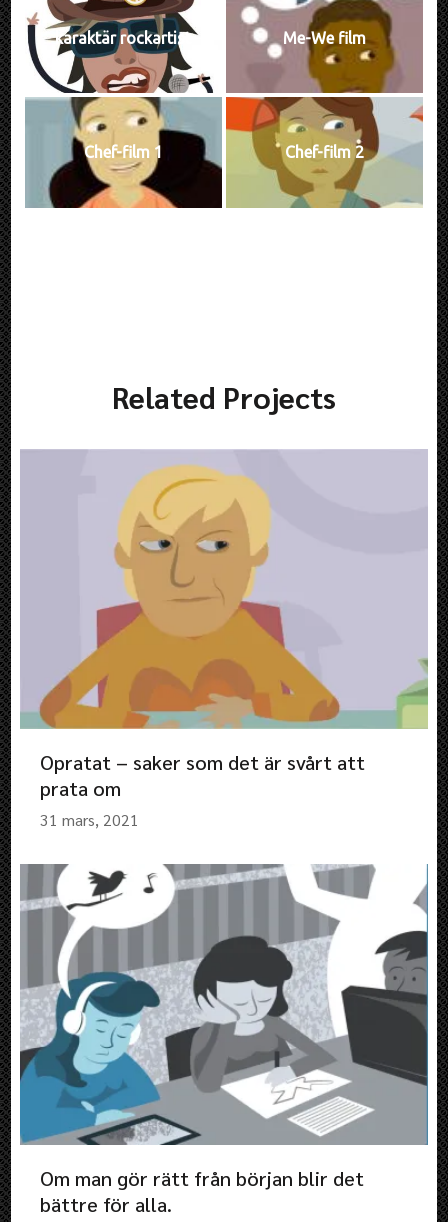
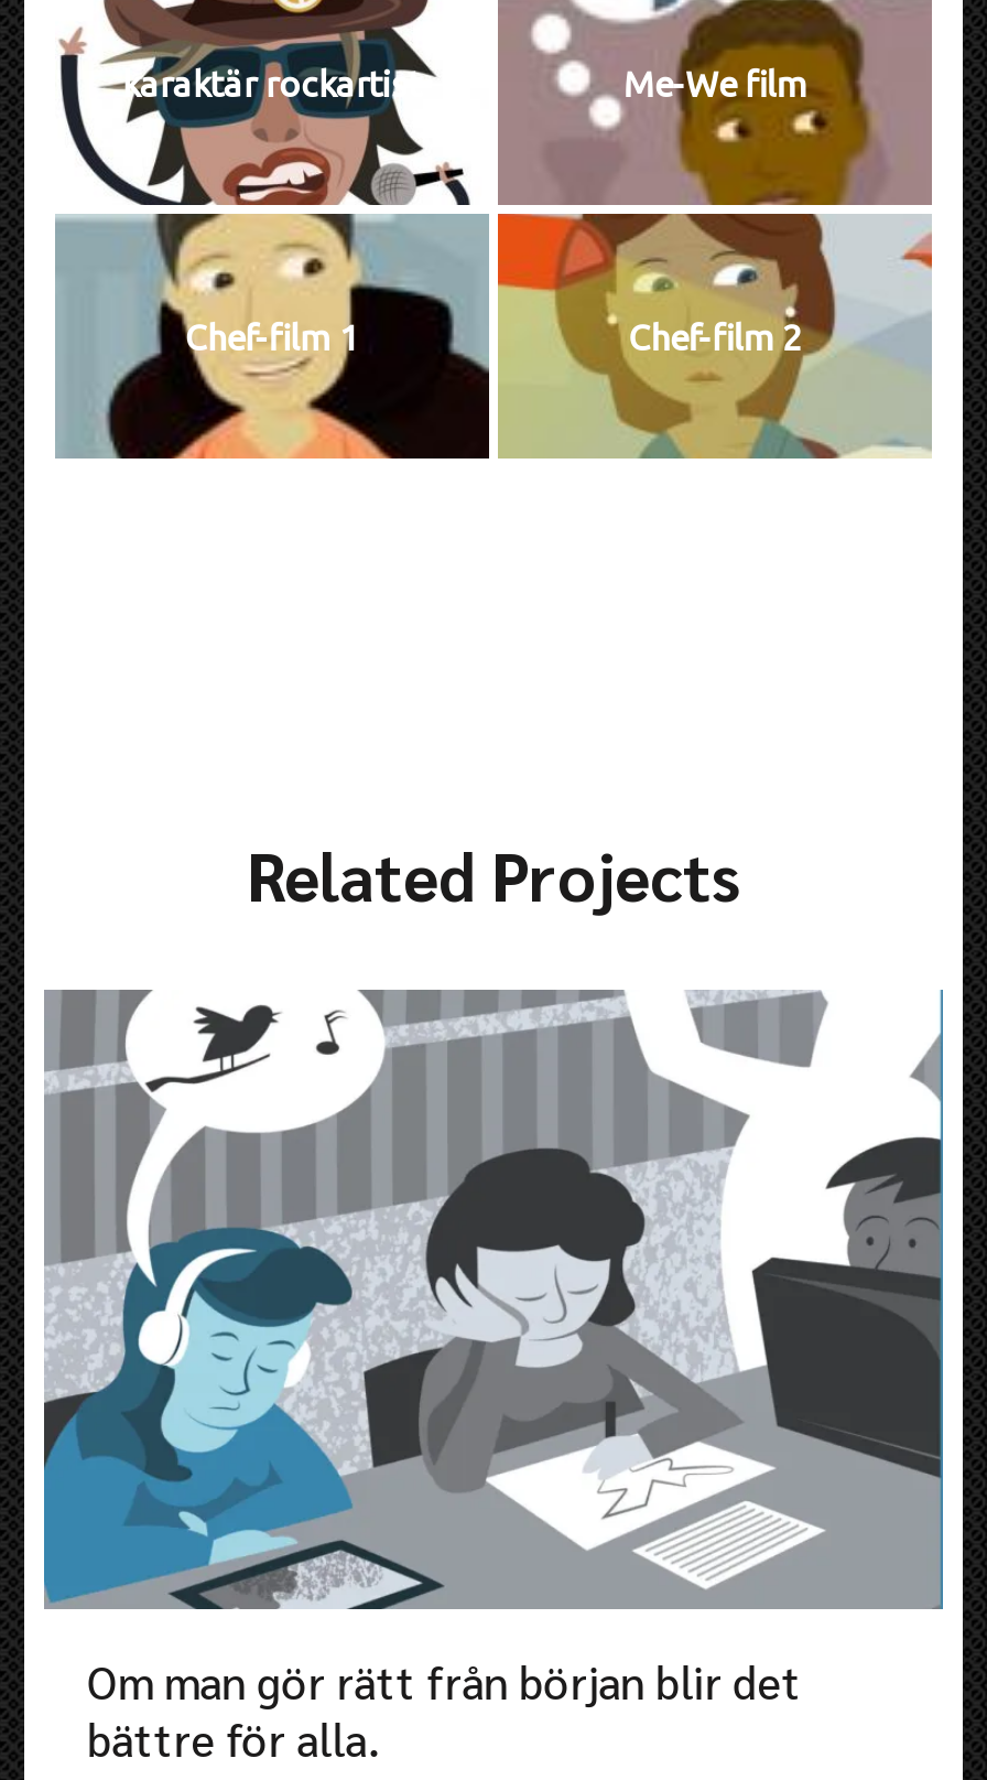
[20,449,428,830] [image] | Opratat – saker som det är svårt att | prata om | 31 mars, 2021 -> none

